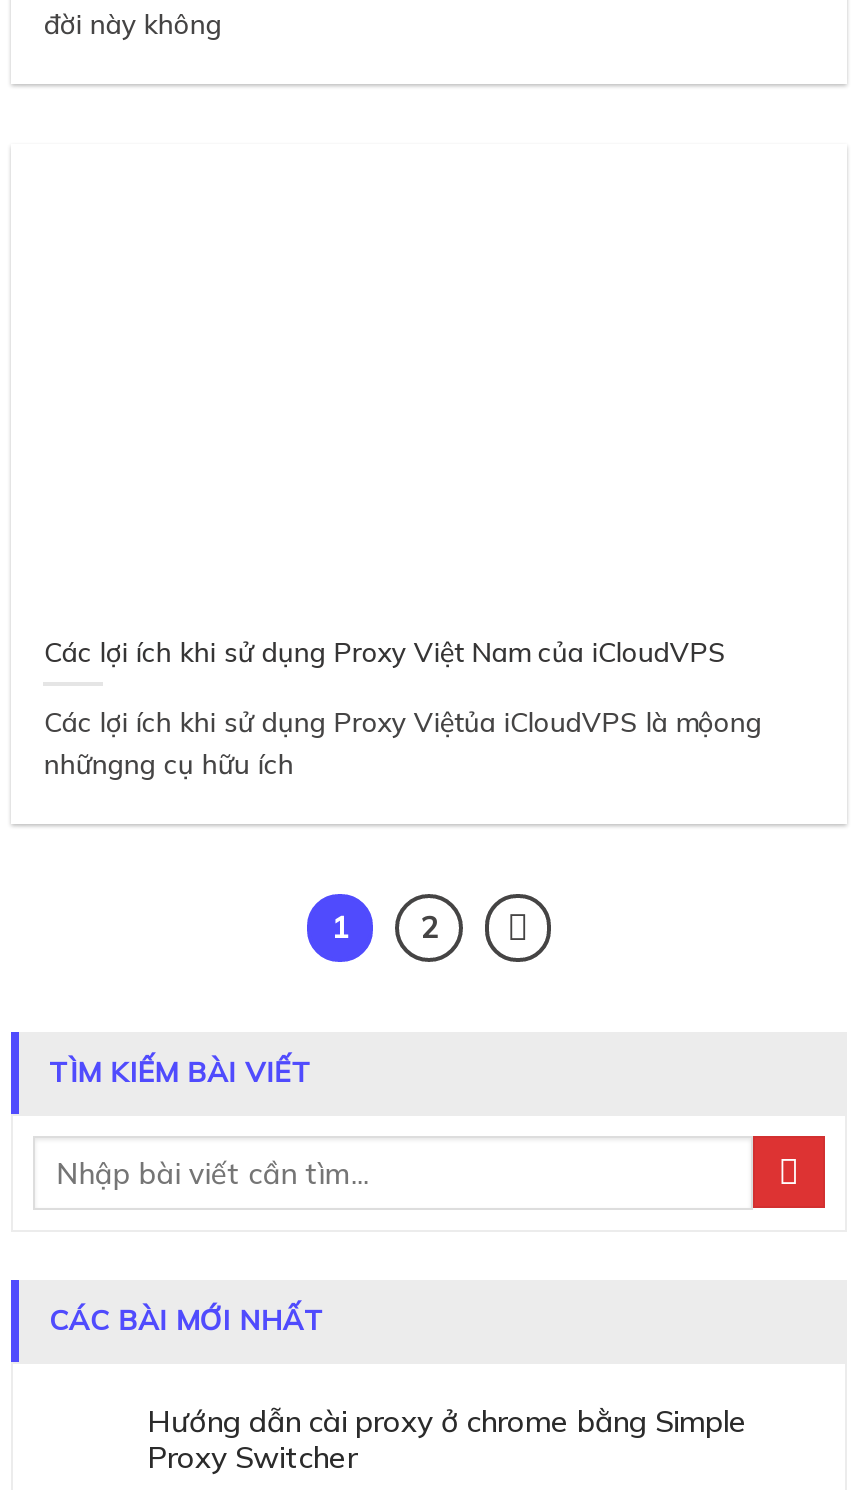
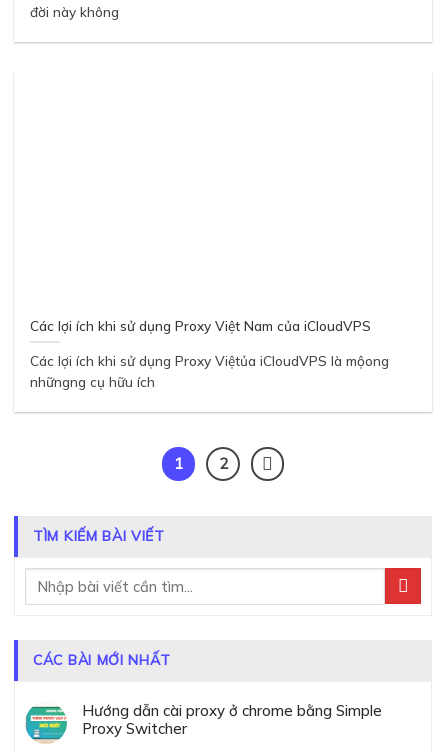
none -> [25,705,68,744] [image]

